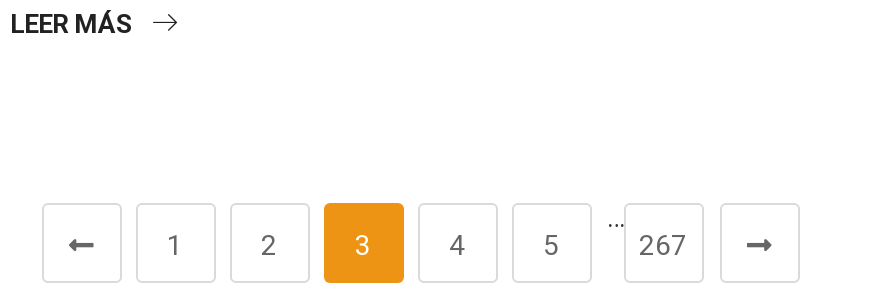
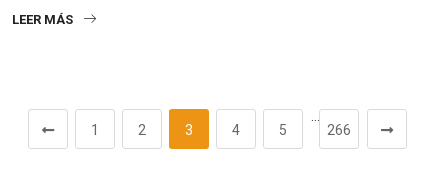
[639,229,687,261] 267 -> [326,122,350,138] 266

